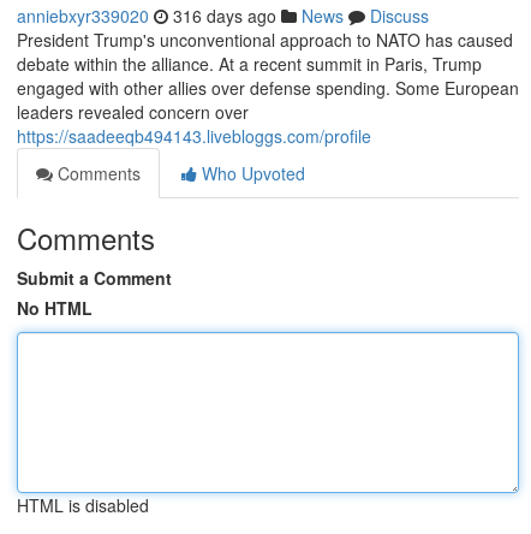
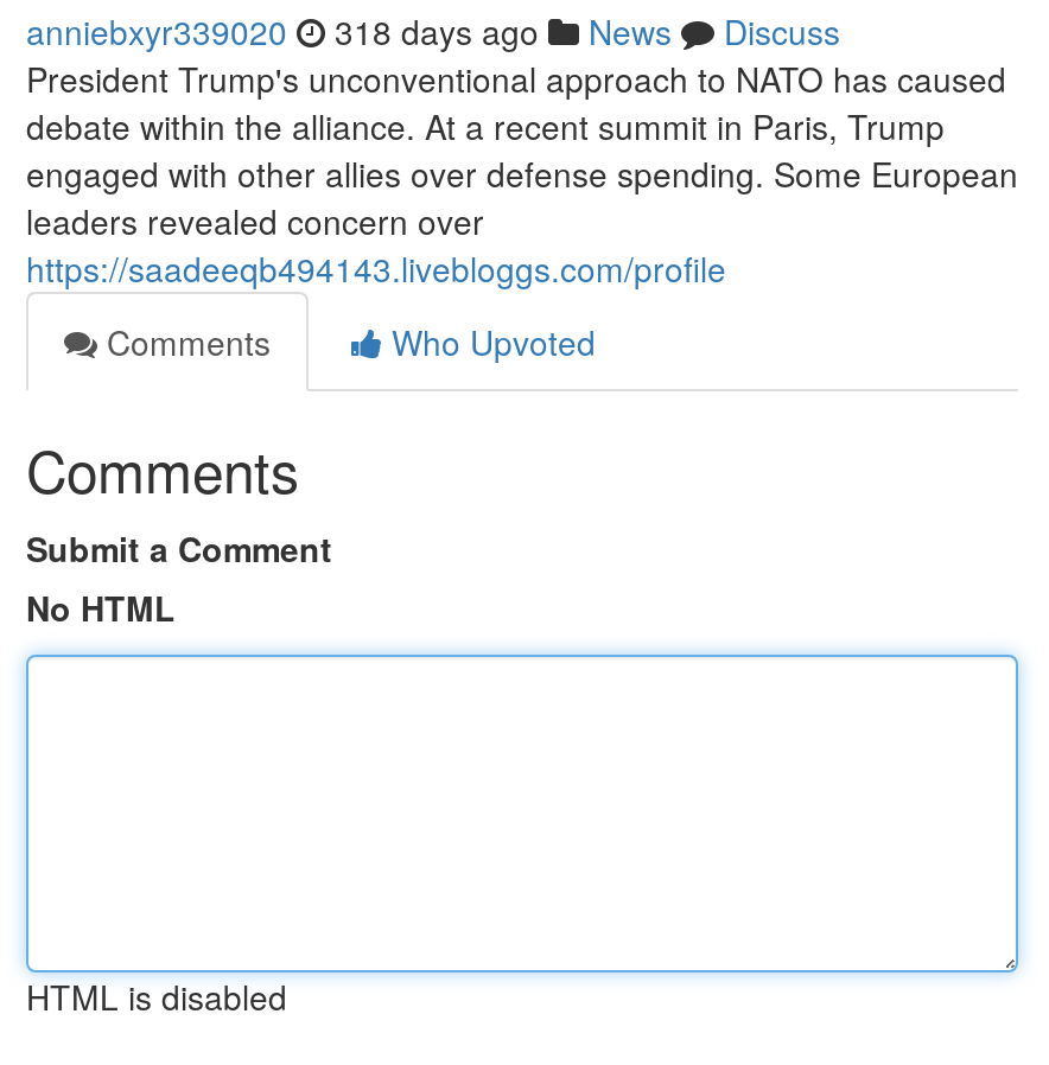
[17,4,429,28] anniebxyr339020 316 days ago News Discuss -> [26,7,840,55] anniebxyr339020 318 days ago News Discuss

